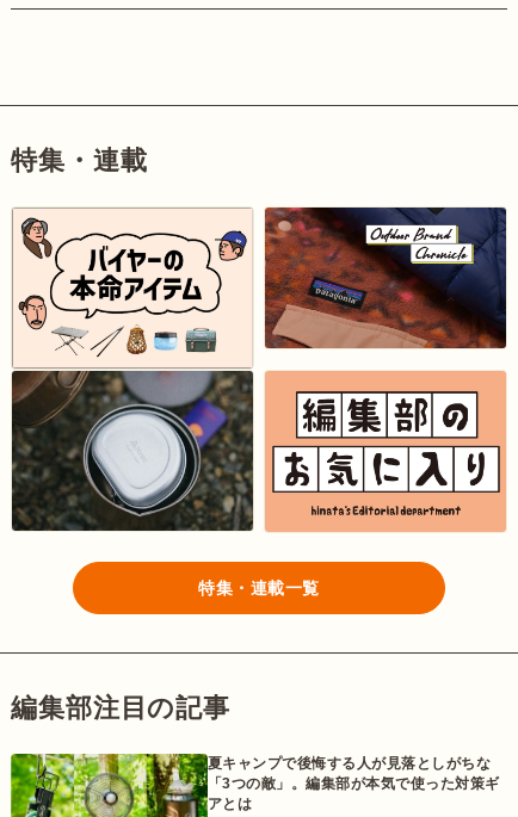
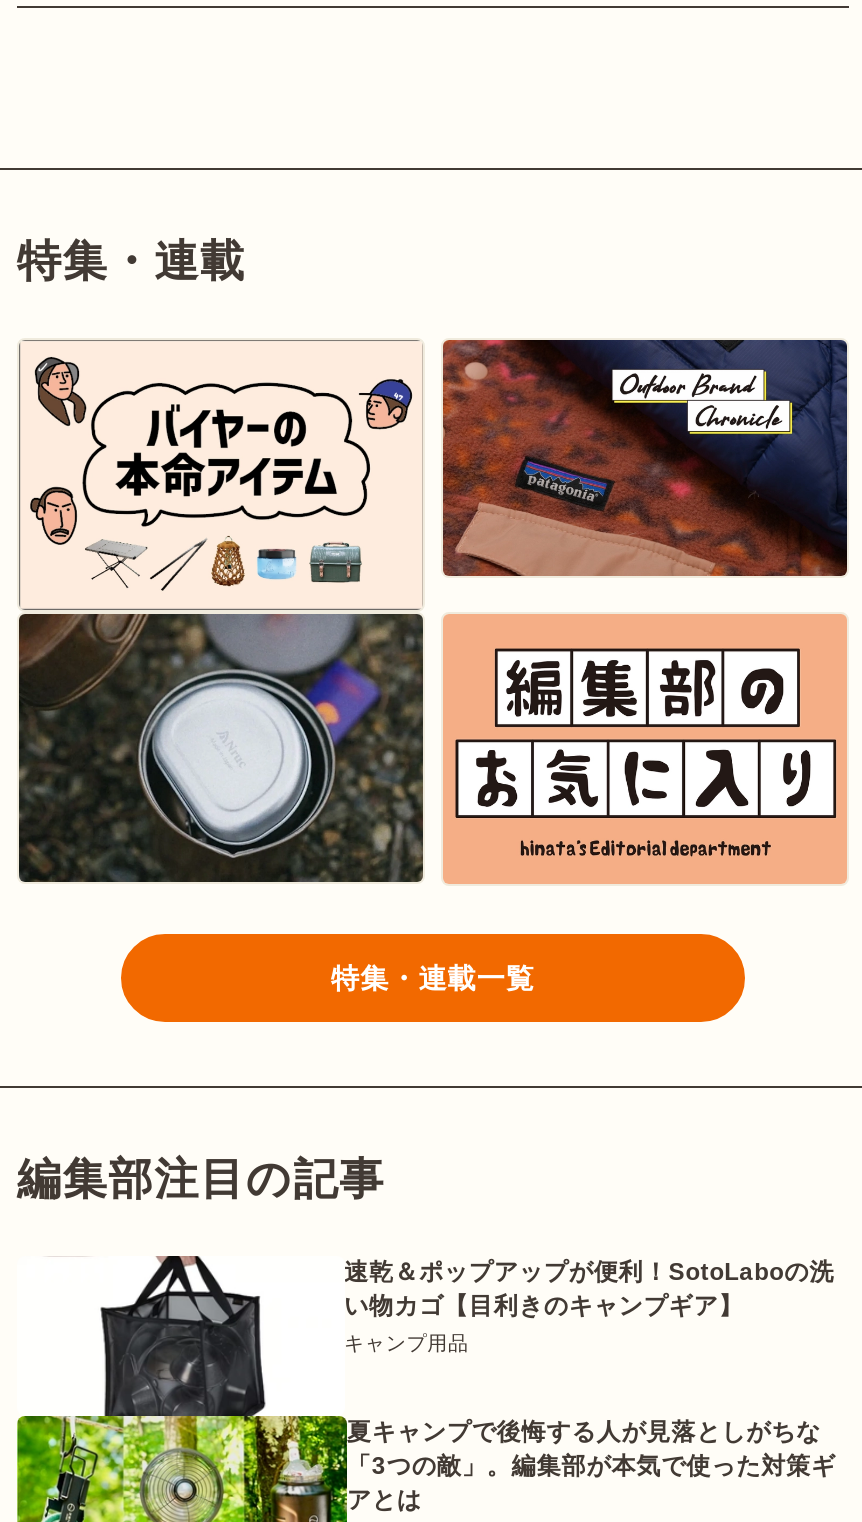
none -> [17,1254,834,1418] [image] | 速乾＆ポップアップが便利！SotoLaboの洗 | い物カゴ【目利きのキャンプギア】 | キャンプ用品

